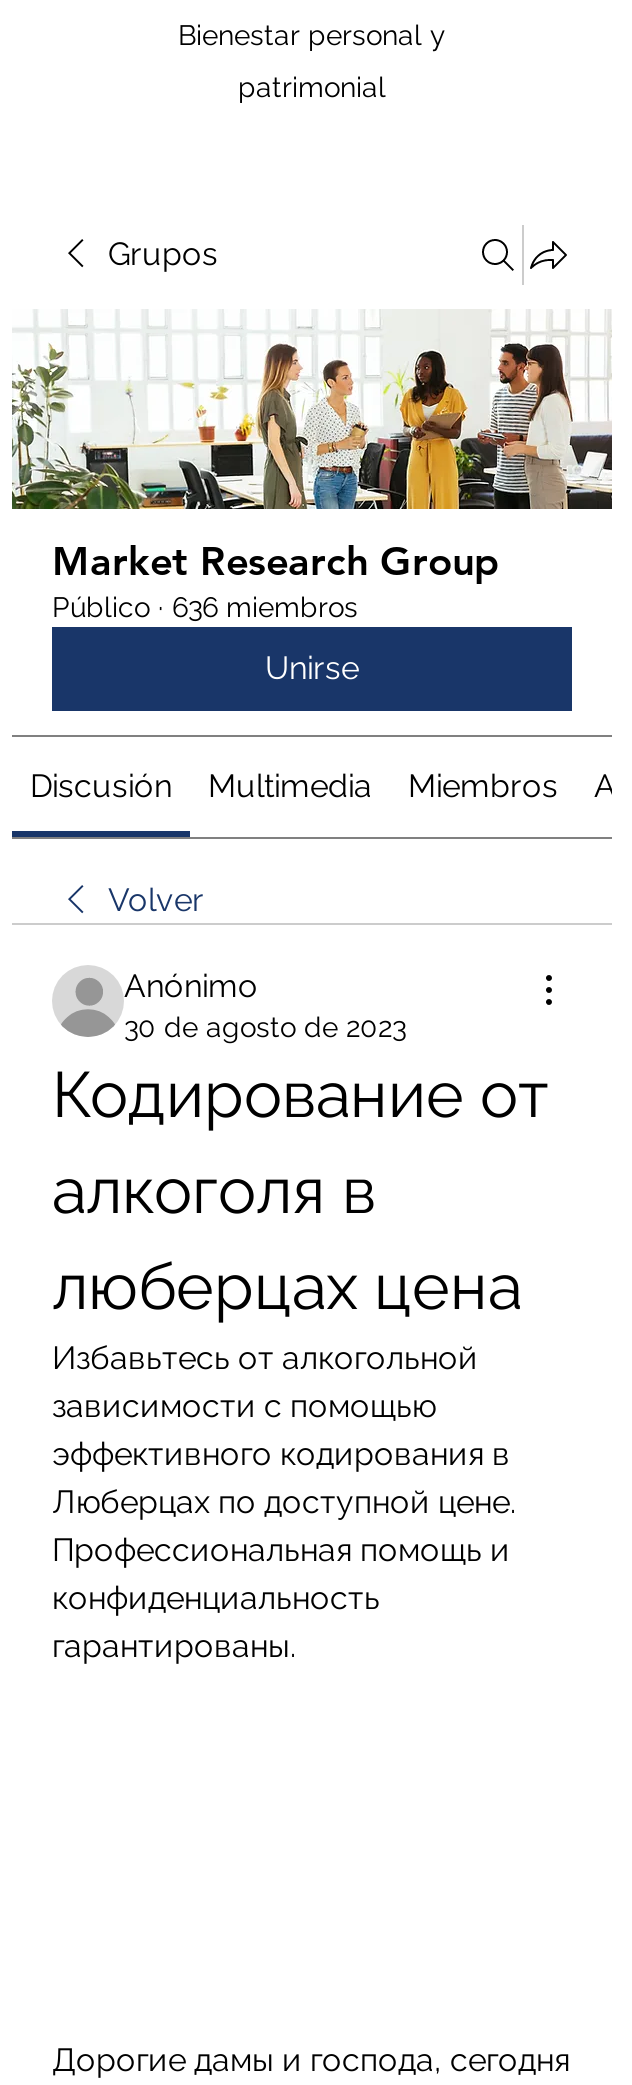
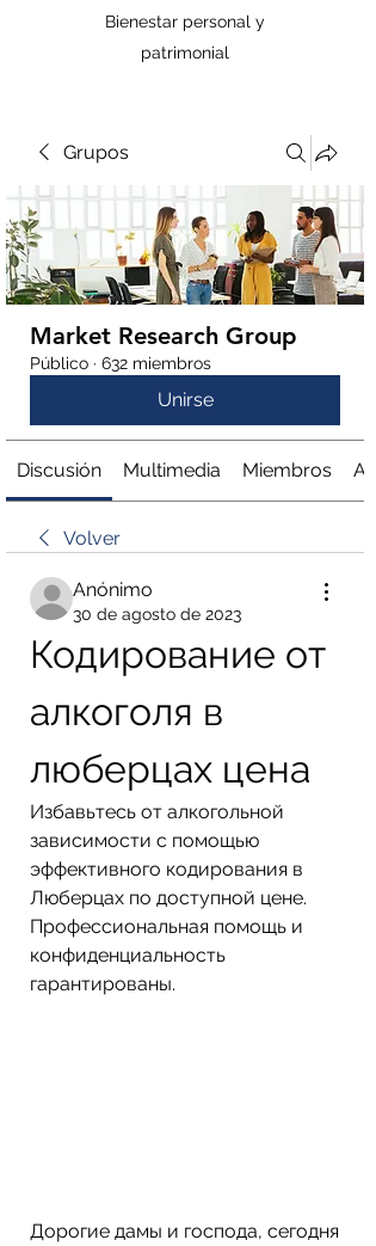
[52,590,358,622] Público · 636 miembros -> [30,353,211,372] Público · 632 miembros

